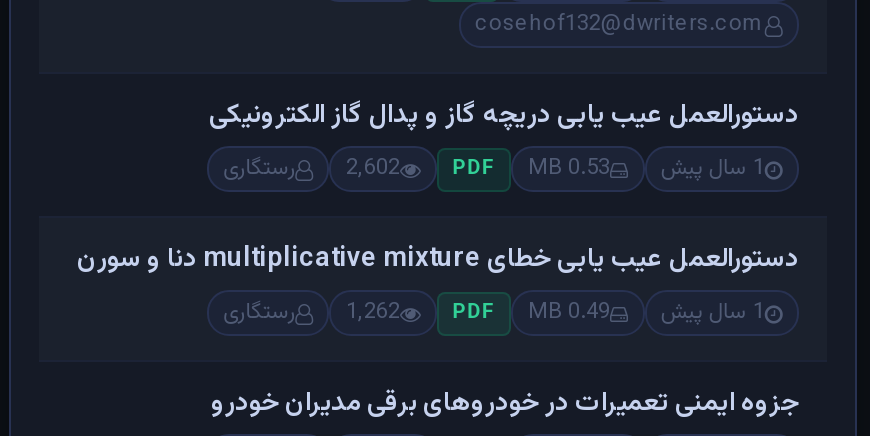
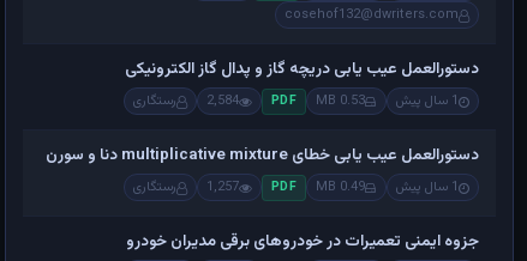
[223,151,495,186] PDF 2,602 رستگاری -> [133,91,297,112] PDF 2,584 رستگاری
[223,295,495,330] PDF 1,262 رستگاری -> [133,177,297,198] PDF 1,257 رستگاری

